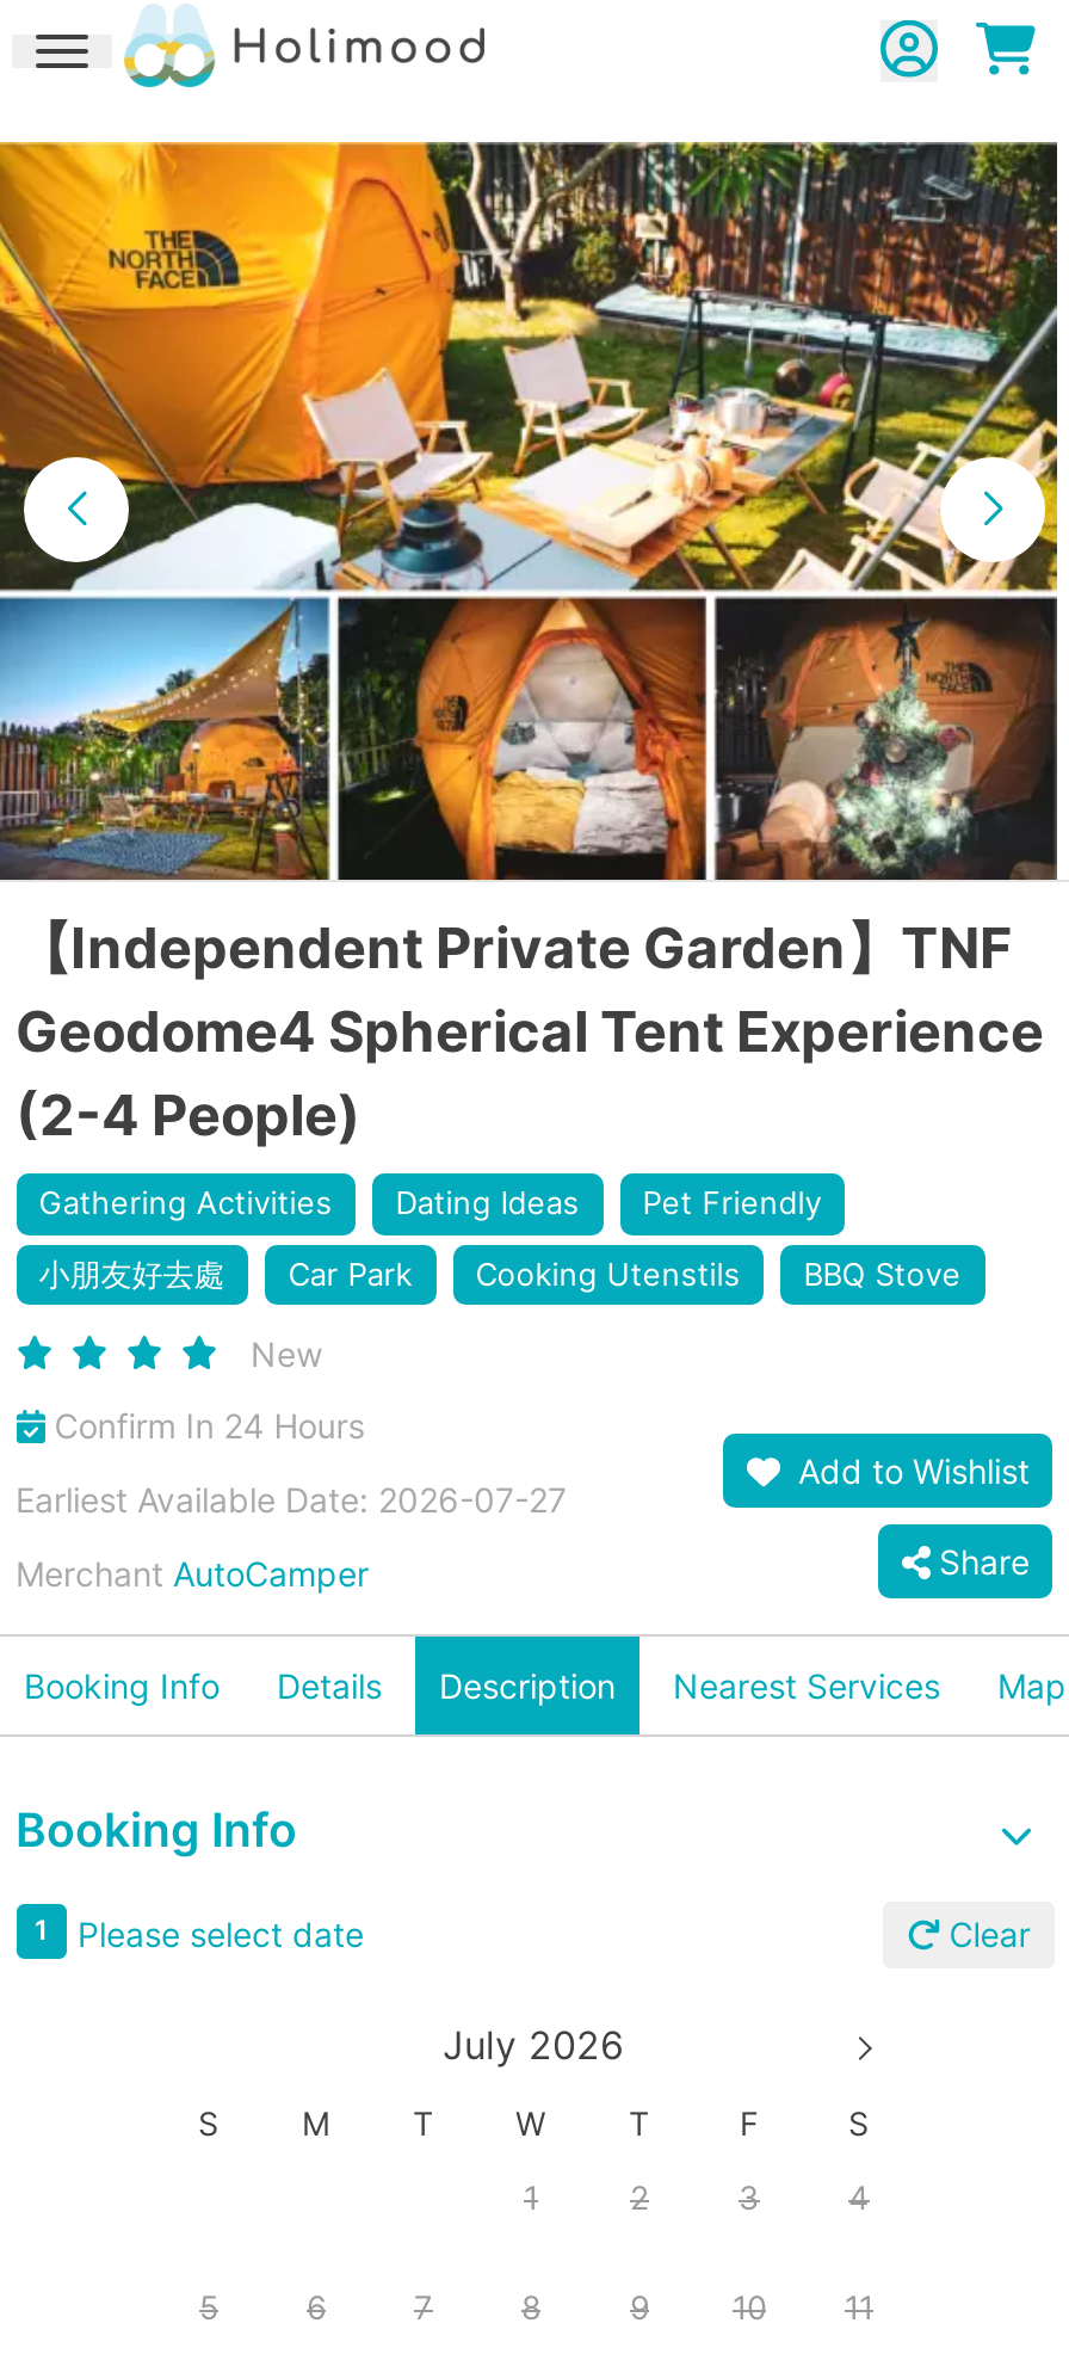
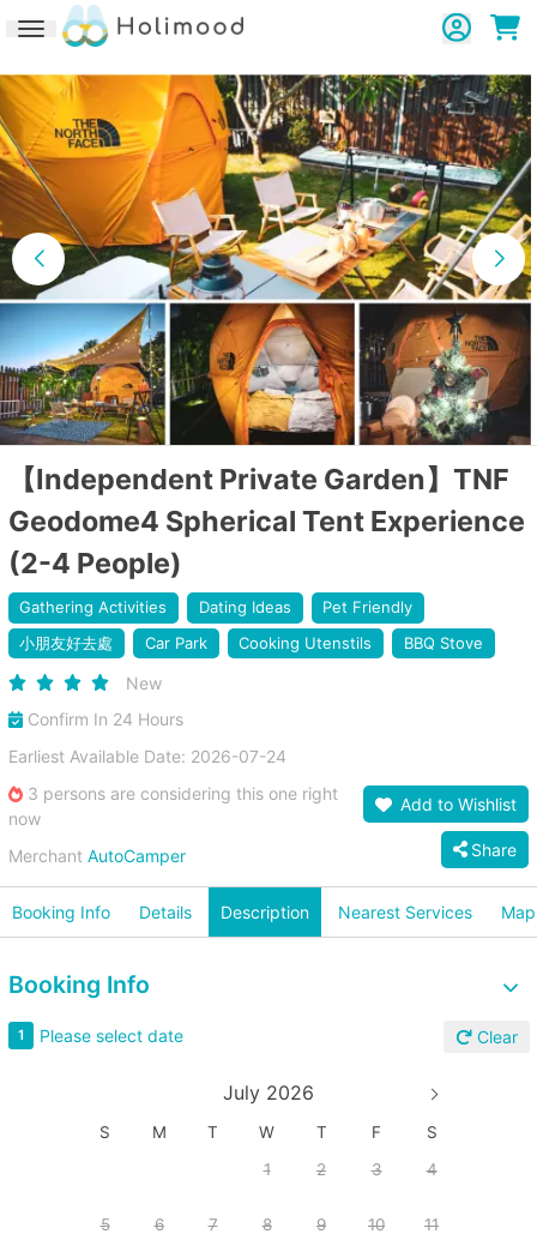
[16,1479,567,1520] Earliest Available Date: 2026-07-27 -> [8,746,338,828] Earliest Available Date: 2026-07-24 | 3 persons are considering this one right | now

